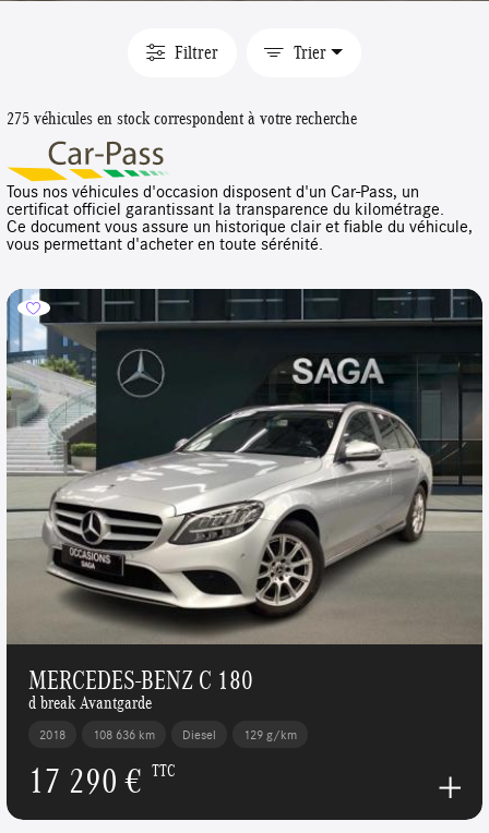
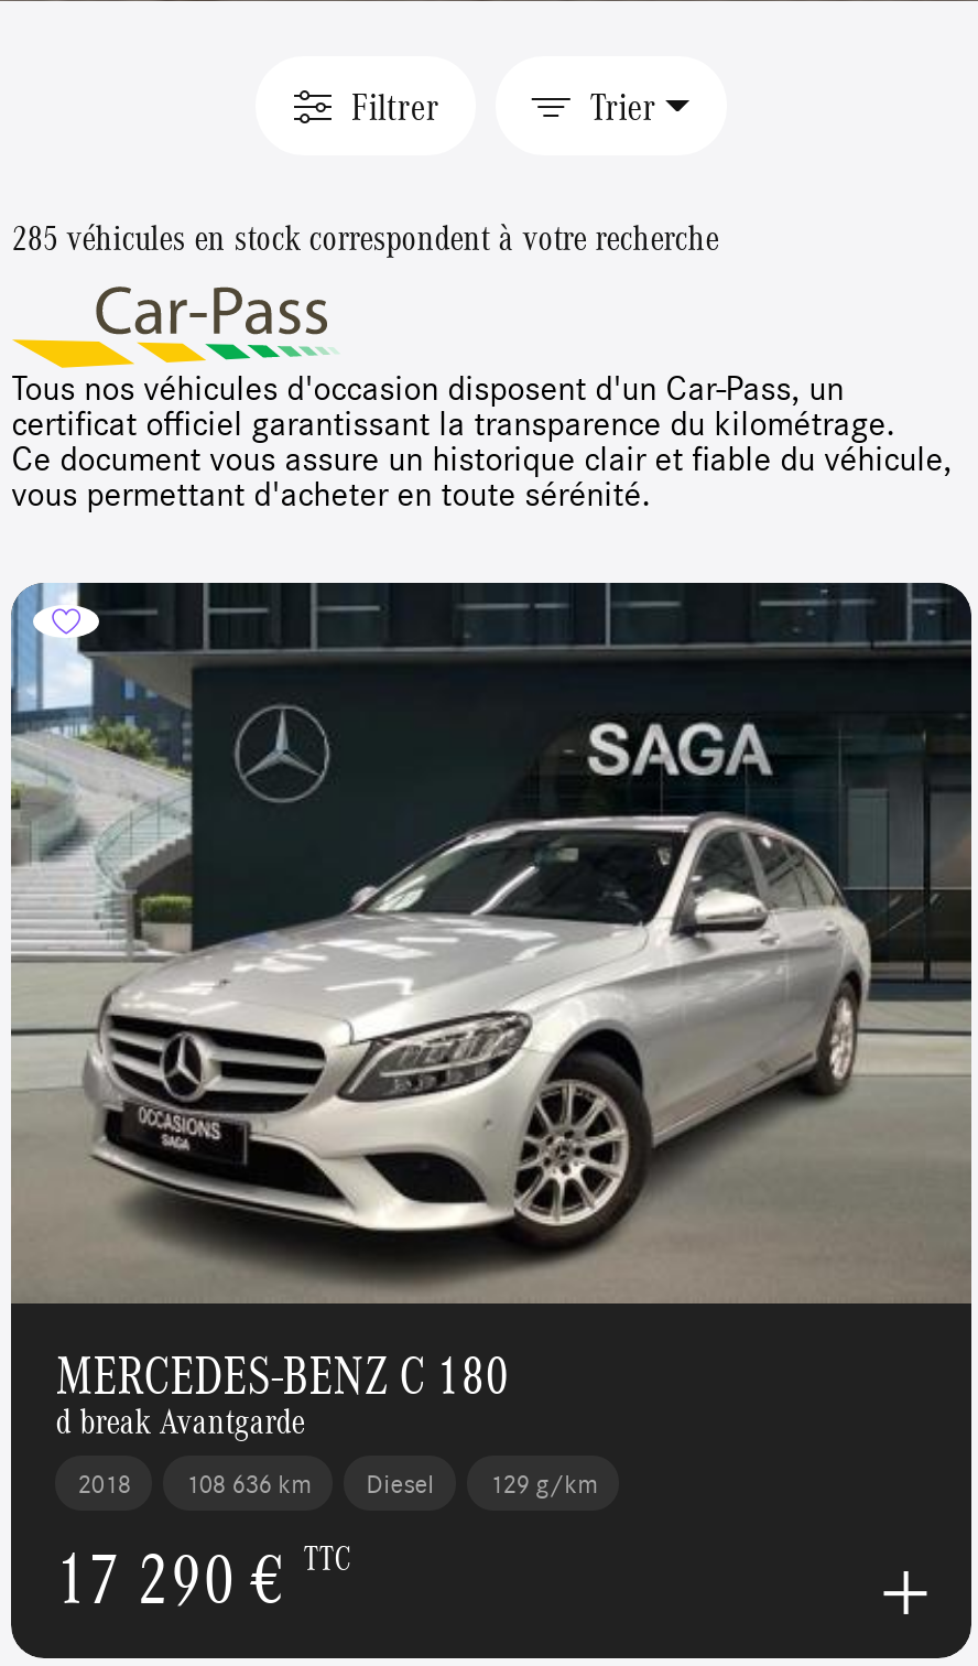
[7,106,357,130] 275 véhicules en stock correspondent à votre recherche -> [12,214,719,262] 285 véhicules en stock correspondent à votre recherche

